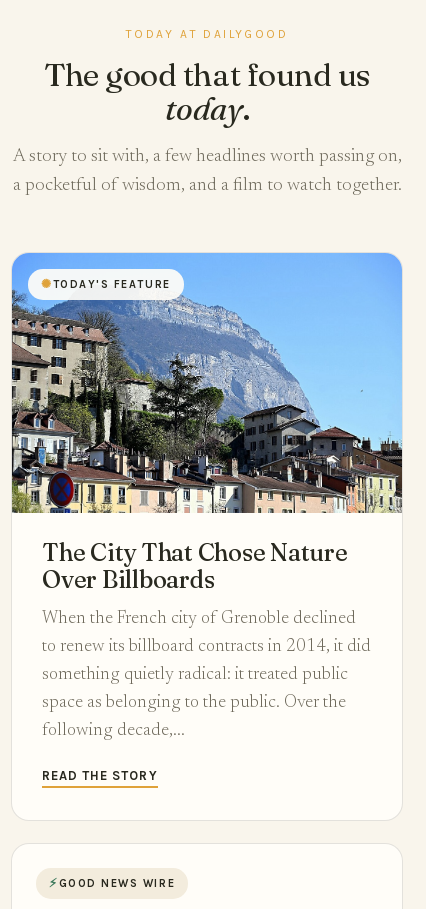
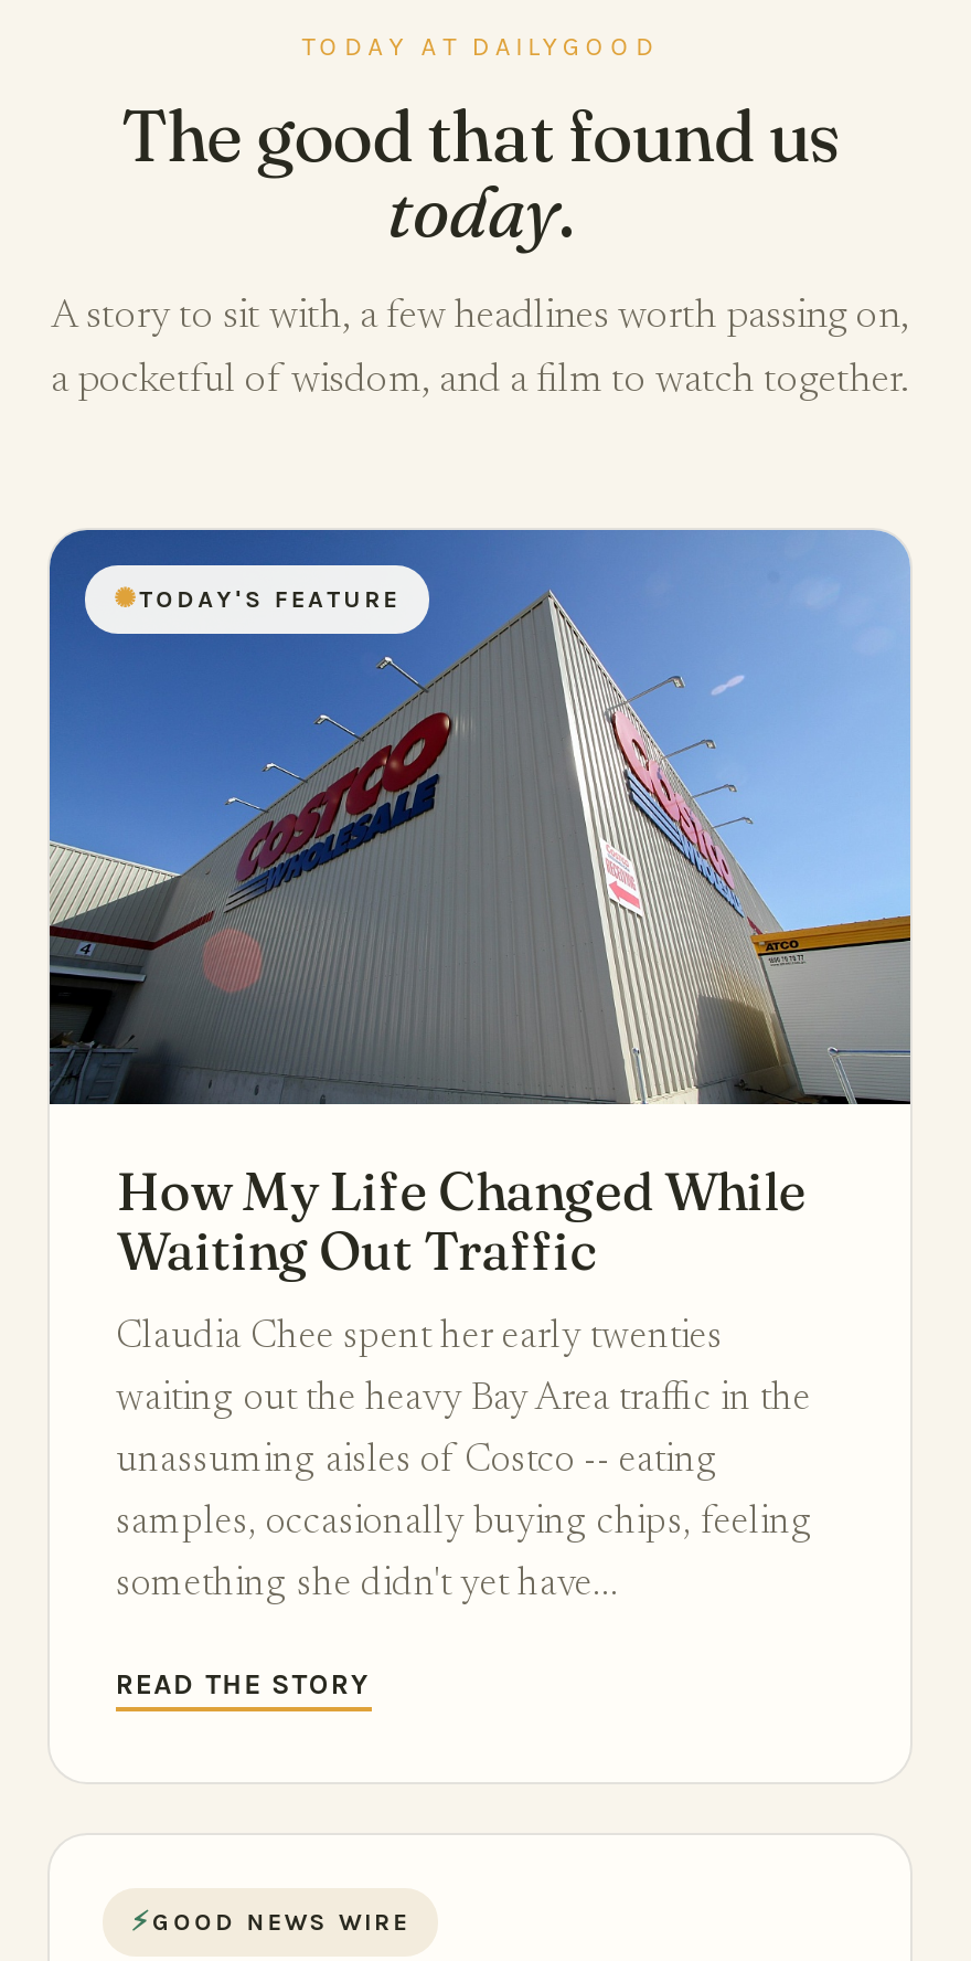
[11,252,402,594] [image] | The City That Chose Nature | Over Billboards -> [47,528,913,1283] [image] | How My Life Changed While | Waiting Out Traffic
[42,610,356,628] When the French city of Grenoble declined -> [116,1318,723,1358] Claudia Chee spent her early twenties
[42,638,371,656] to renew its billboard contracts in 2014, it did -> [116,1380,811,1420] waiting out the heavy Bay Area traffic in the
[42,666,348,684] something quietly radical: it treated public -> [116,1442,718,1482] unassuming aisles of Costco -- eating
[42,694,346,712] space as belonging to the public. Over the -> [116,1504,813,1543] samples, occasionally buying chips, feeling
[42,722,185,740] following decade,... -> [116,1565,619,1605] something she didn't yet have...

